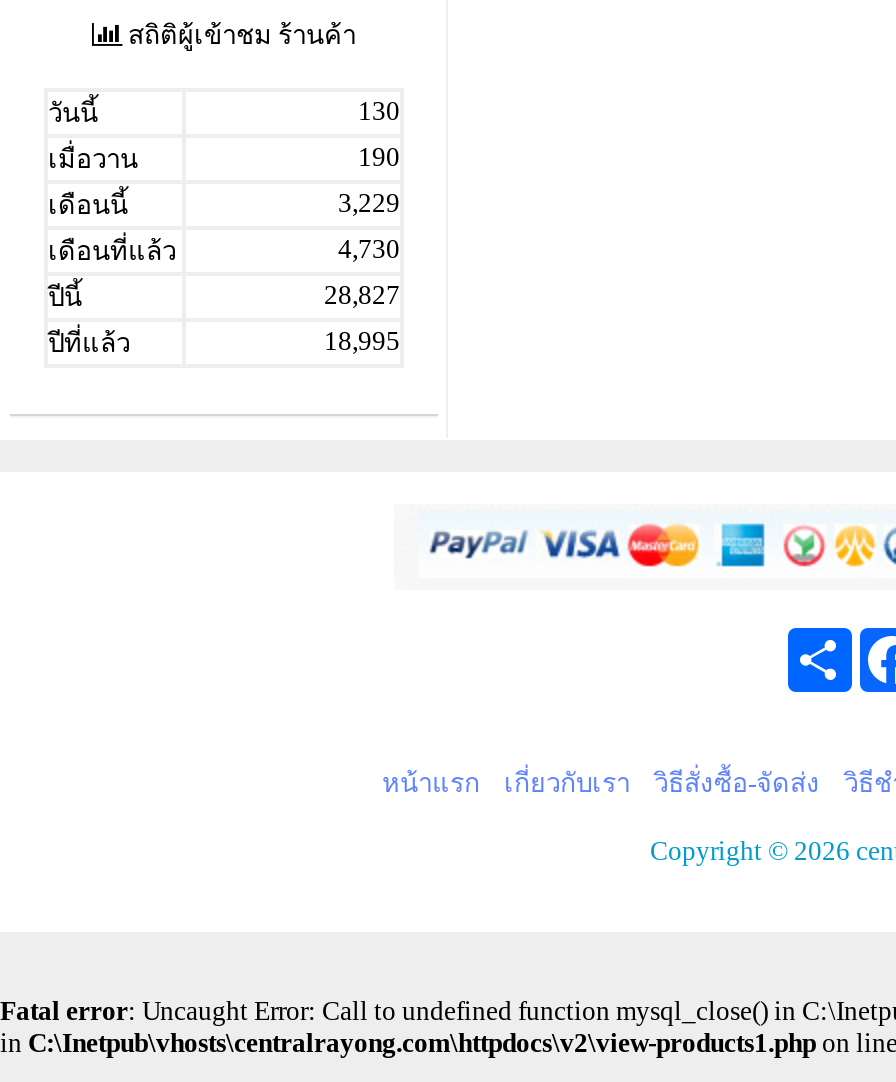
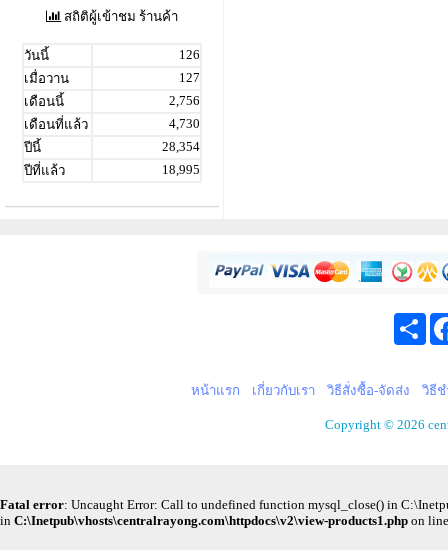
[358,96,400,126] 130 -> [179,47,200,62] 126
[358,142,400,172] 190 -> [179,70,200,85] 127
[338,188,400,218] 3,229 -> [169,93,200,108] 2,756
[324,280,400,310] 28,827 -> [162,139,200,154] 28,354

